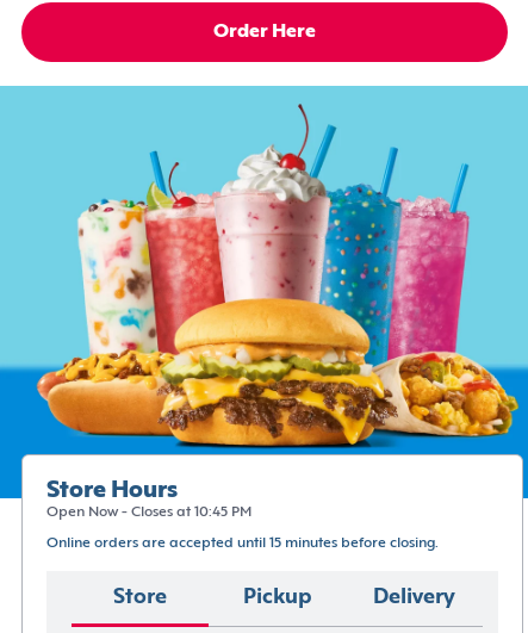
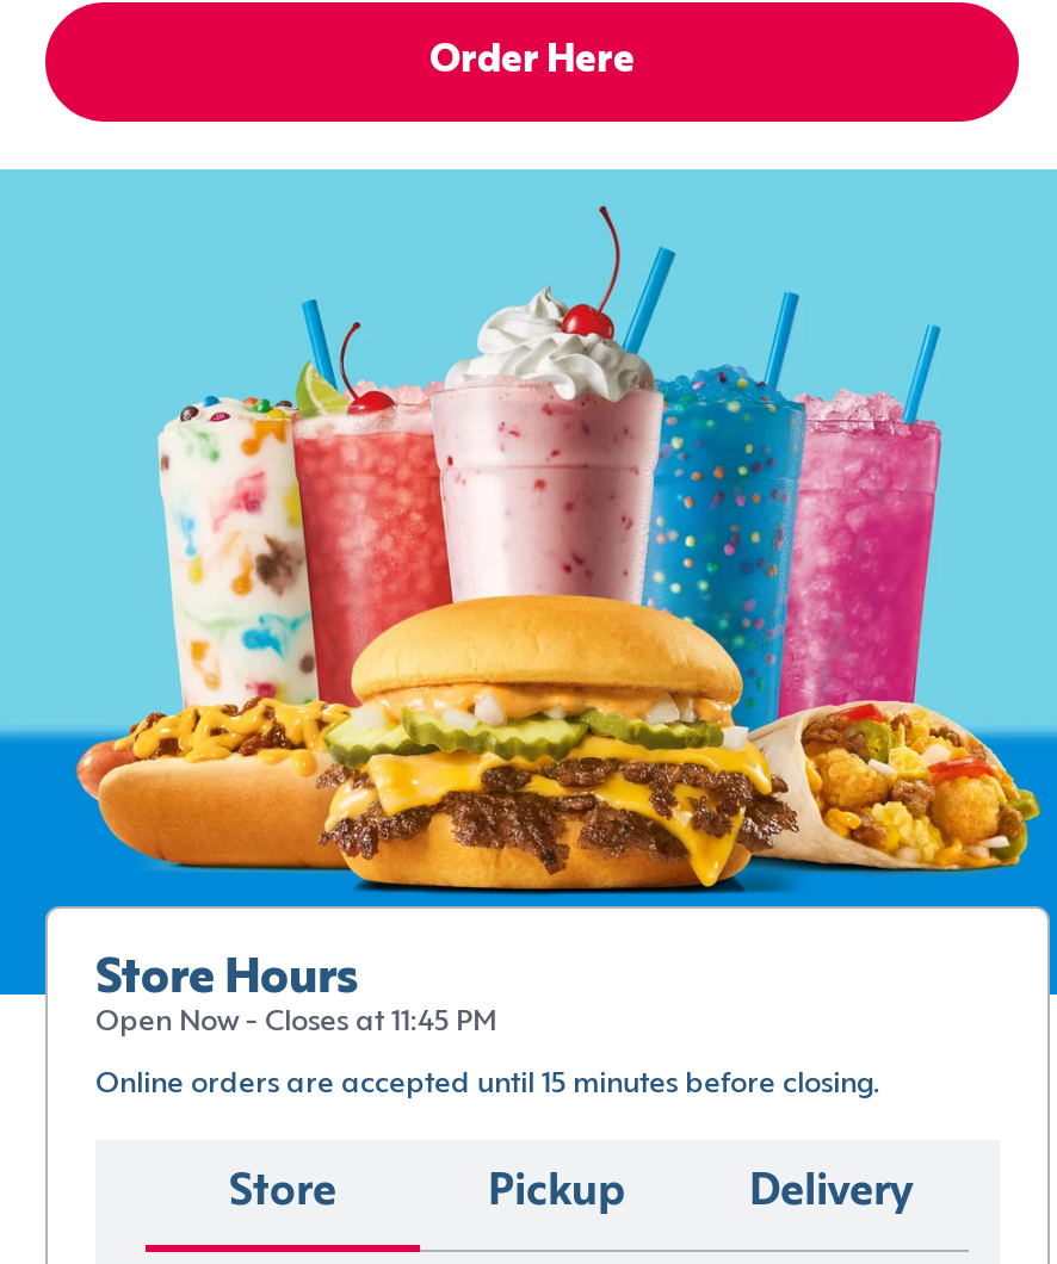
[46,505,251,520] Open Now - Closes at 10:45 PM -> [95,1009,496,1037] Open Now - Closes at 11:45 PM

